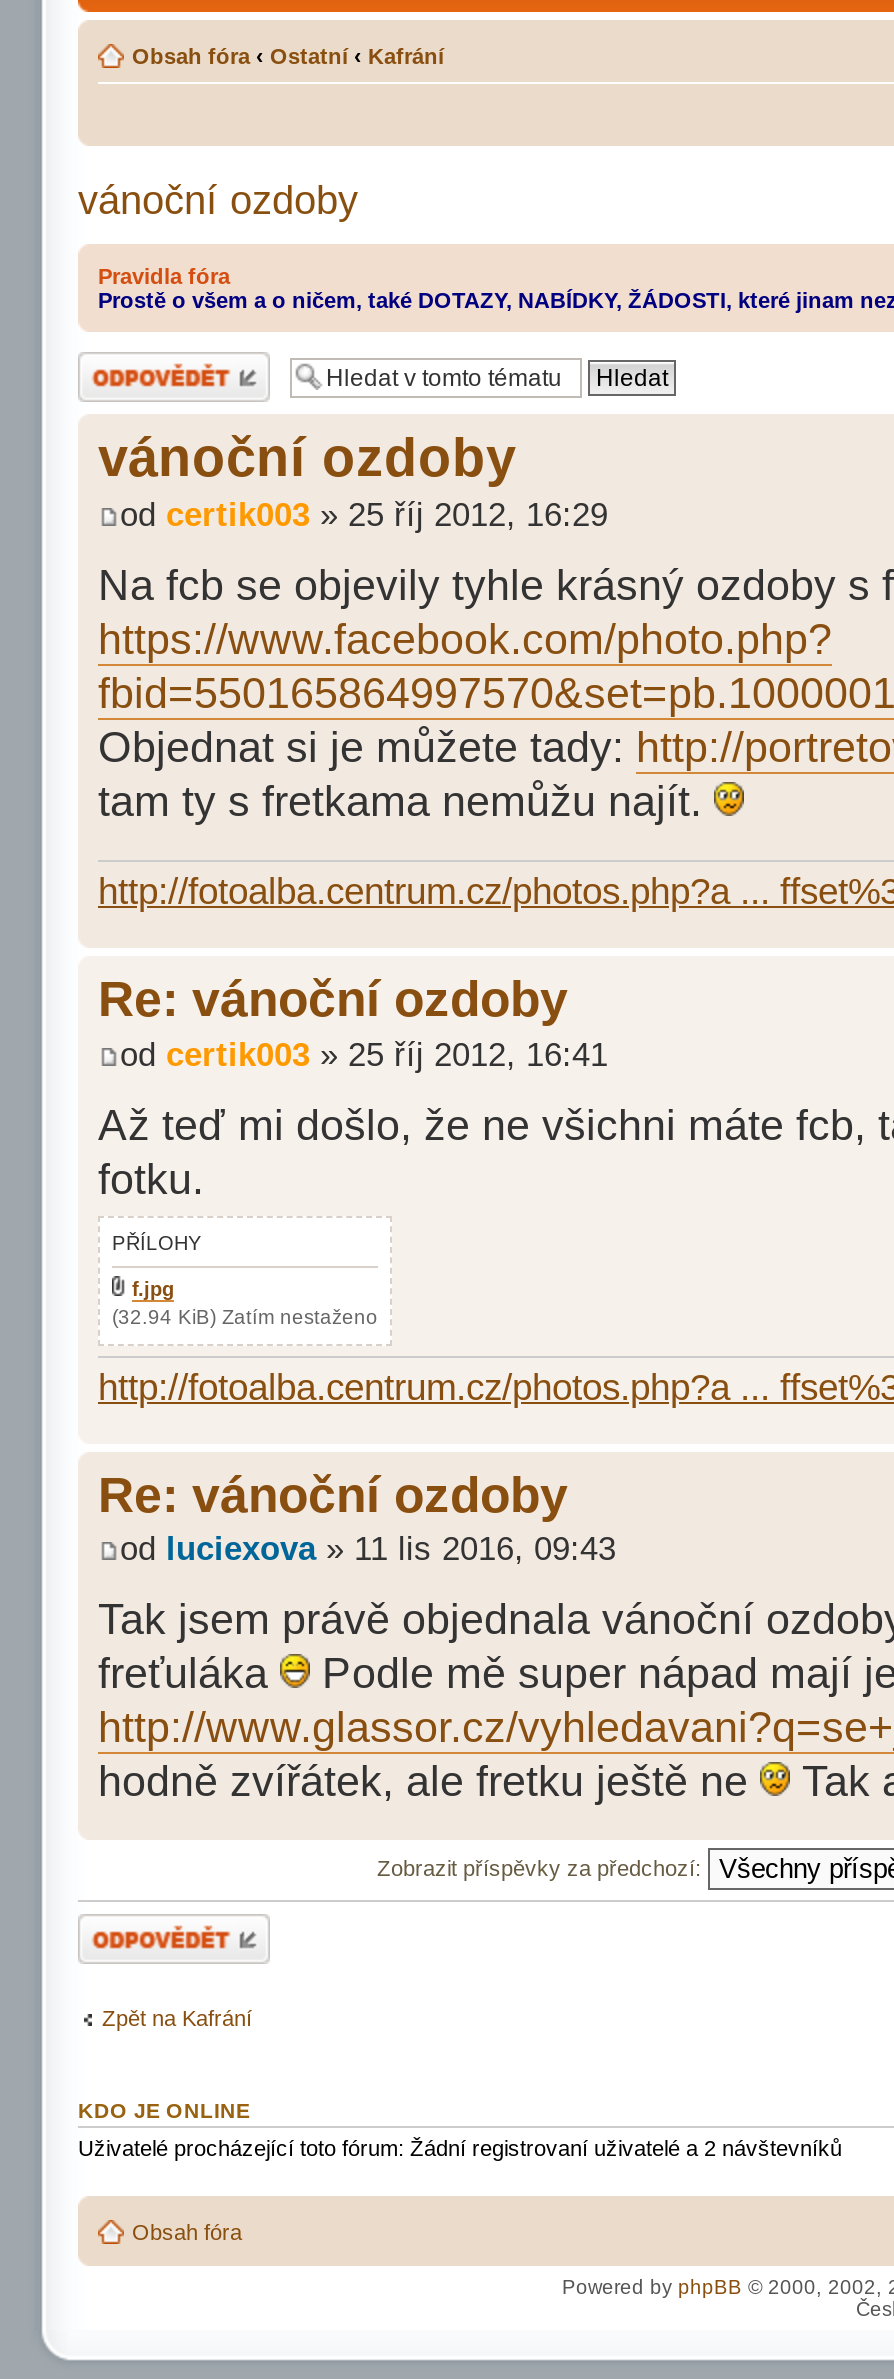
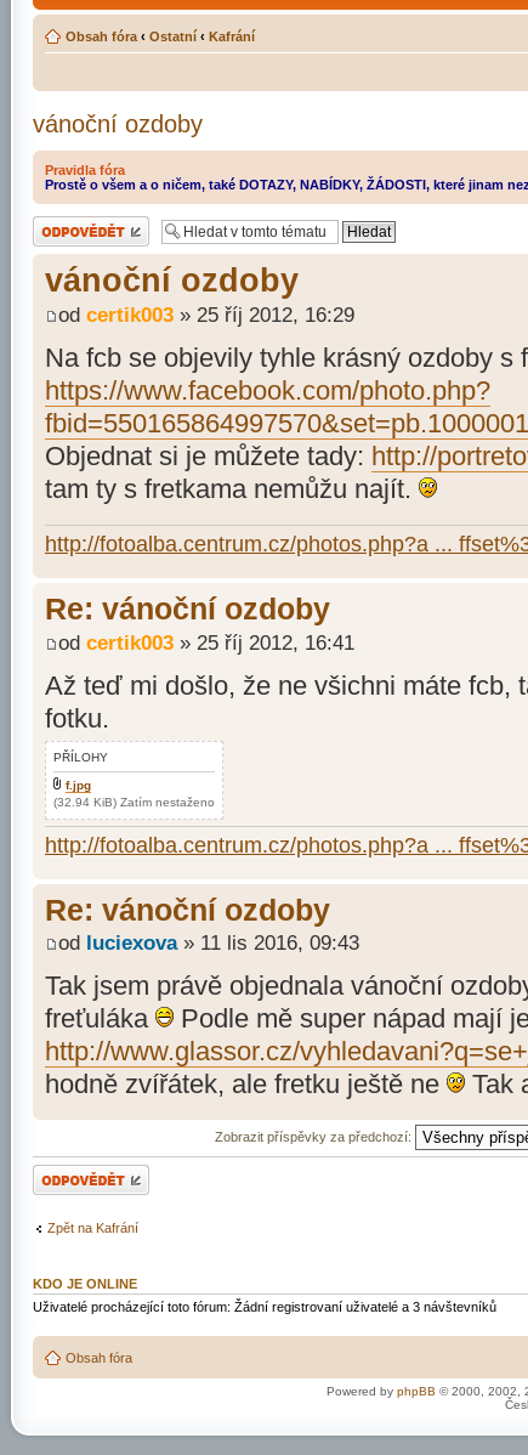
[78,2137,842,2161] Uživatelé procházející toto fórum: Žádní registrovaní uživatelé a 2 návštevníků -> [33,1300,496,1315] Uživatelé procházející toto fórum: Žádní registrovaní uživatelé a 3 návštevníků

